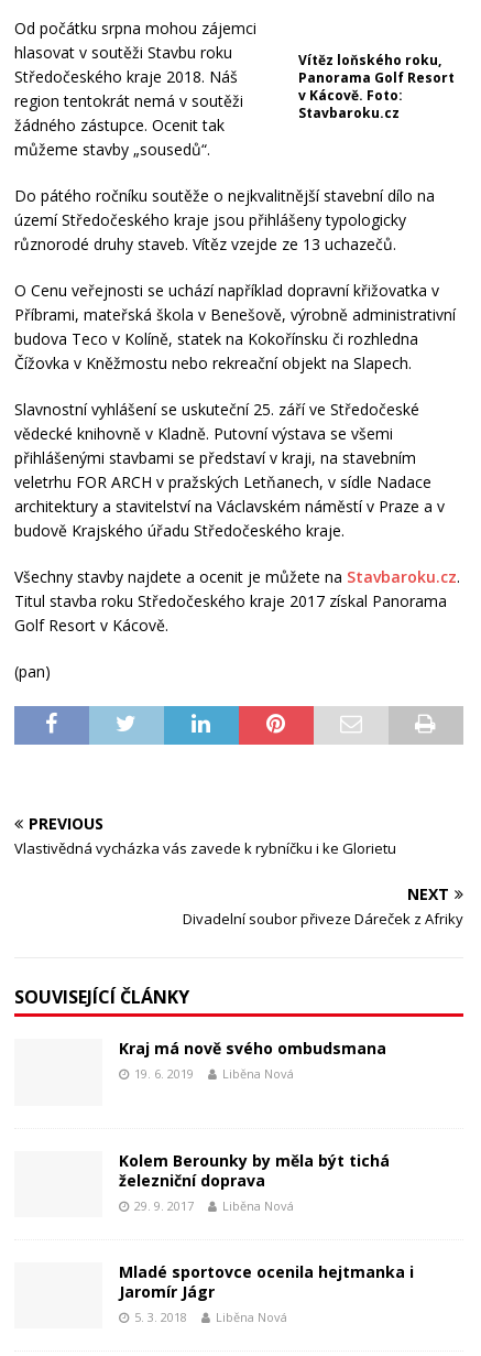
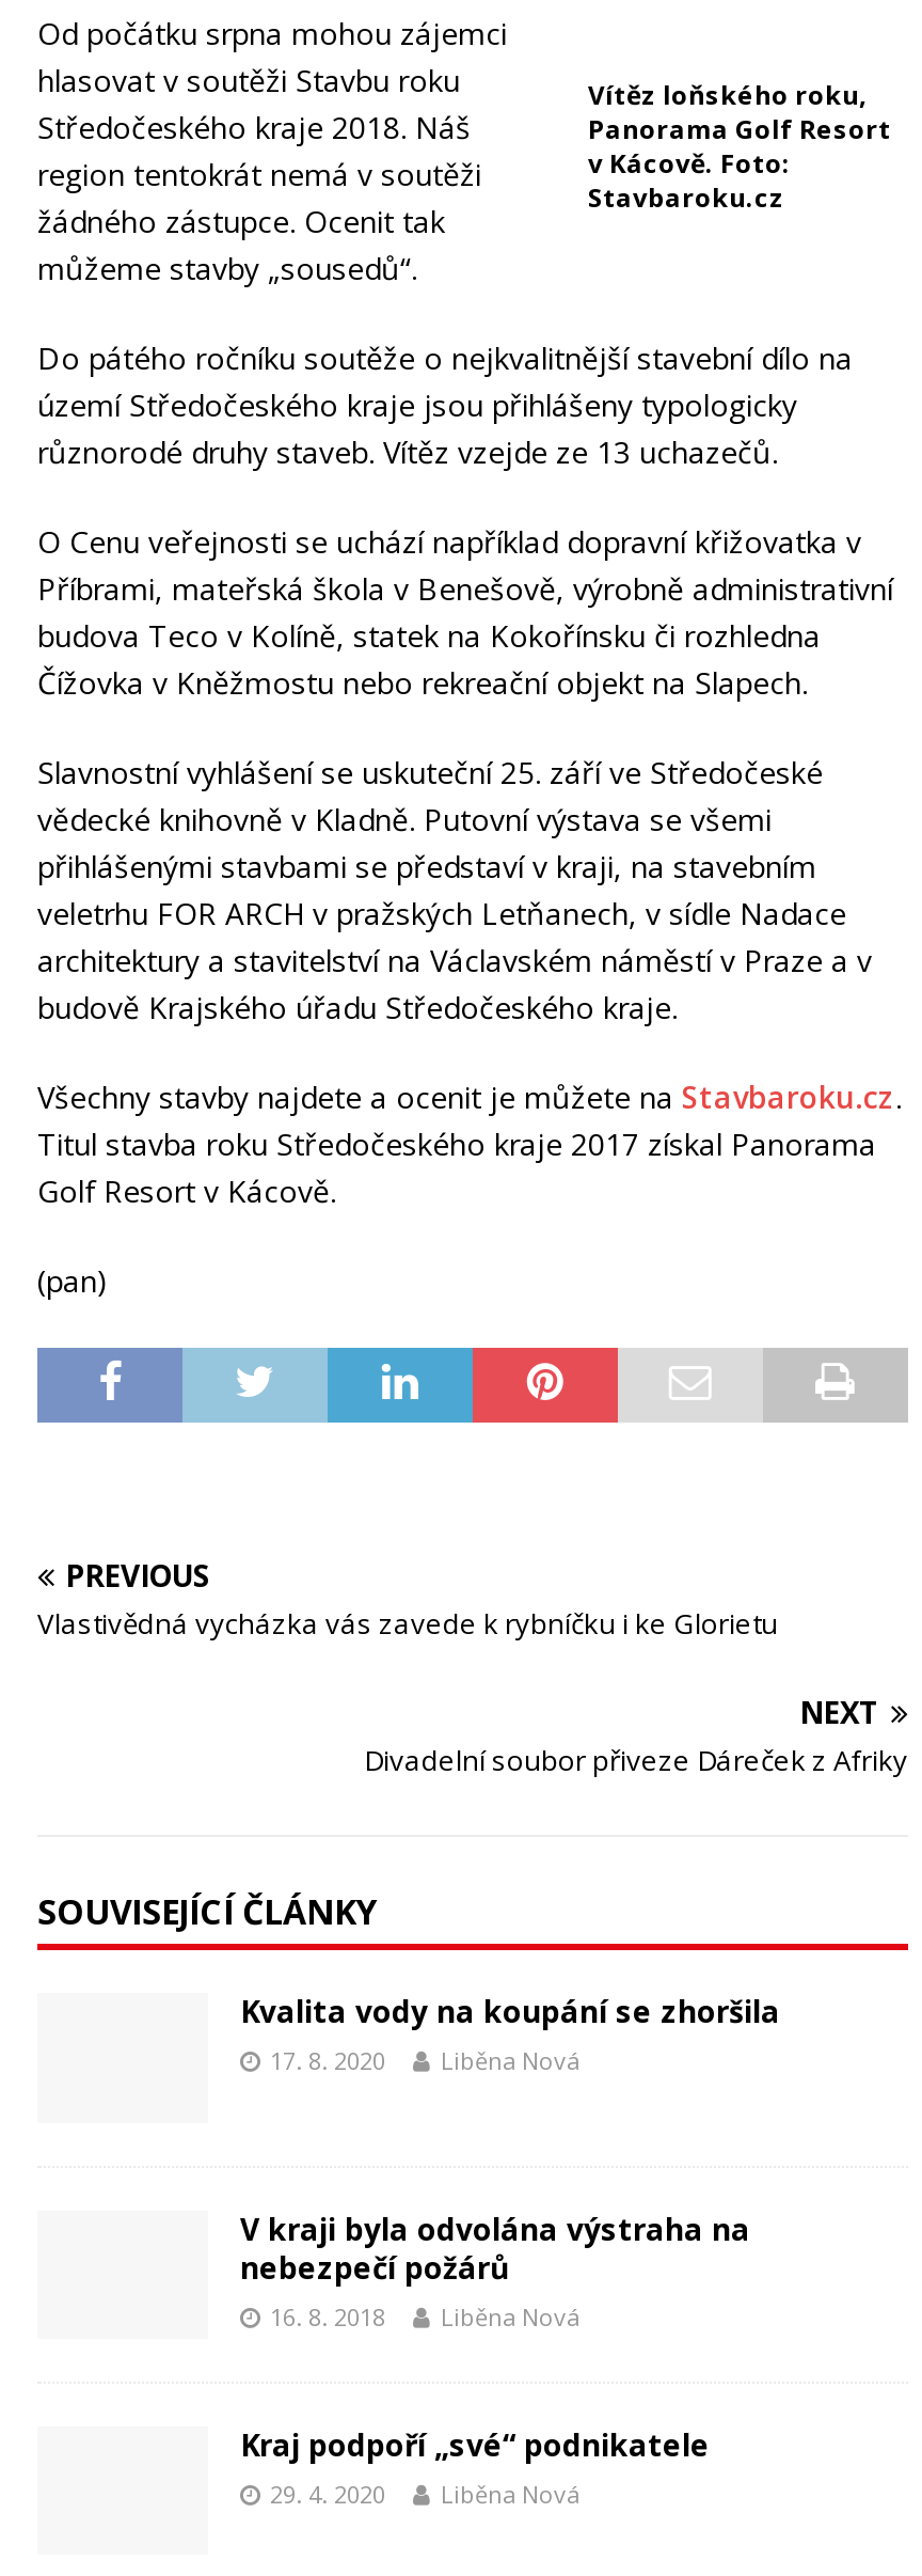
[119,1038,386,1082] Kraj má nově svého ombudsmana | 19. 6. 2019 -> [240,1992,780,2077] Kvalita vody na koupání se zhoršila | 17. 8. 2020
[119,1150,390,1213] Kolem Berounky by měla být tichá | železniční doprava | 29. 9. 2017 -> [240,2208,750,2332] V kraji byla odvolána výstraha na | nebezpečí požárů | 16. 8. 2018
[119,1261,414,1325] Mladé sportovce ocenila hejtmanka i | Jaromír Jágr | 5. 3. 2018 -> [240,2424,710,2509] Kraj podpoří „své“ podnikatele | 29. 4. 2020

